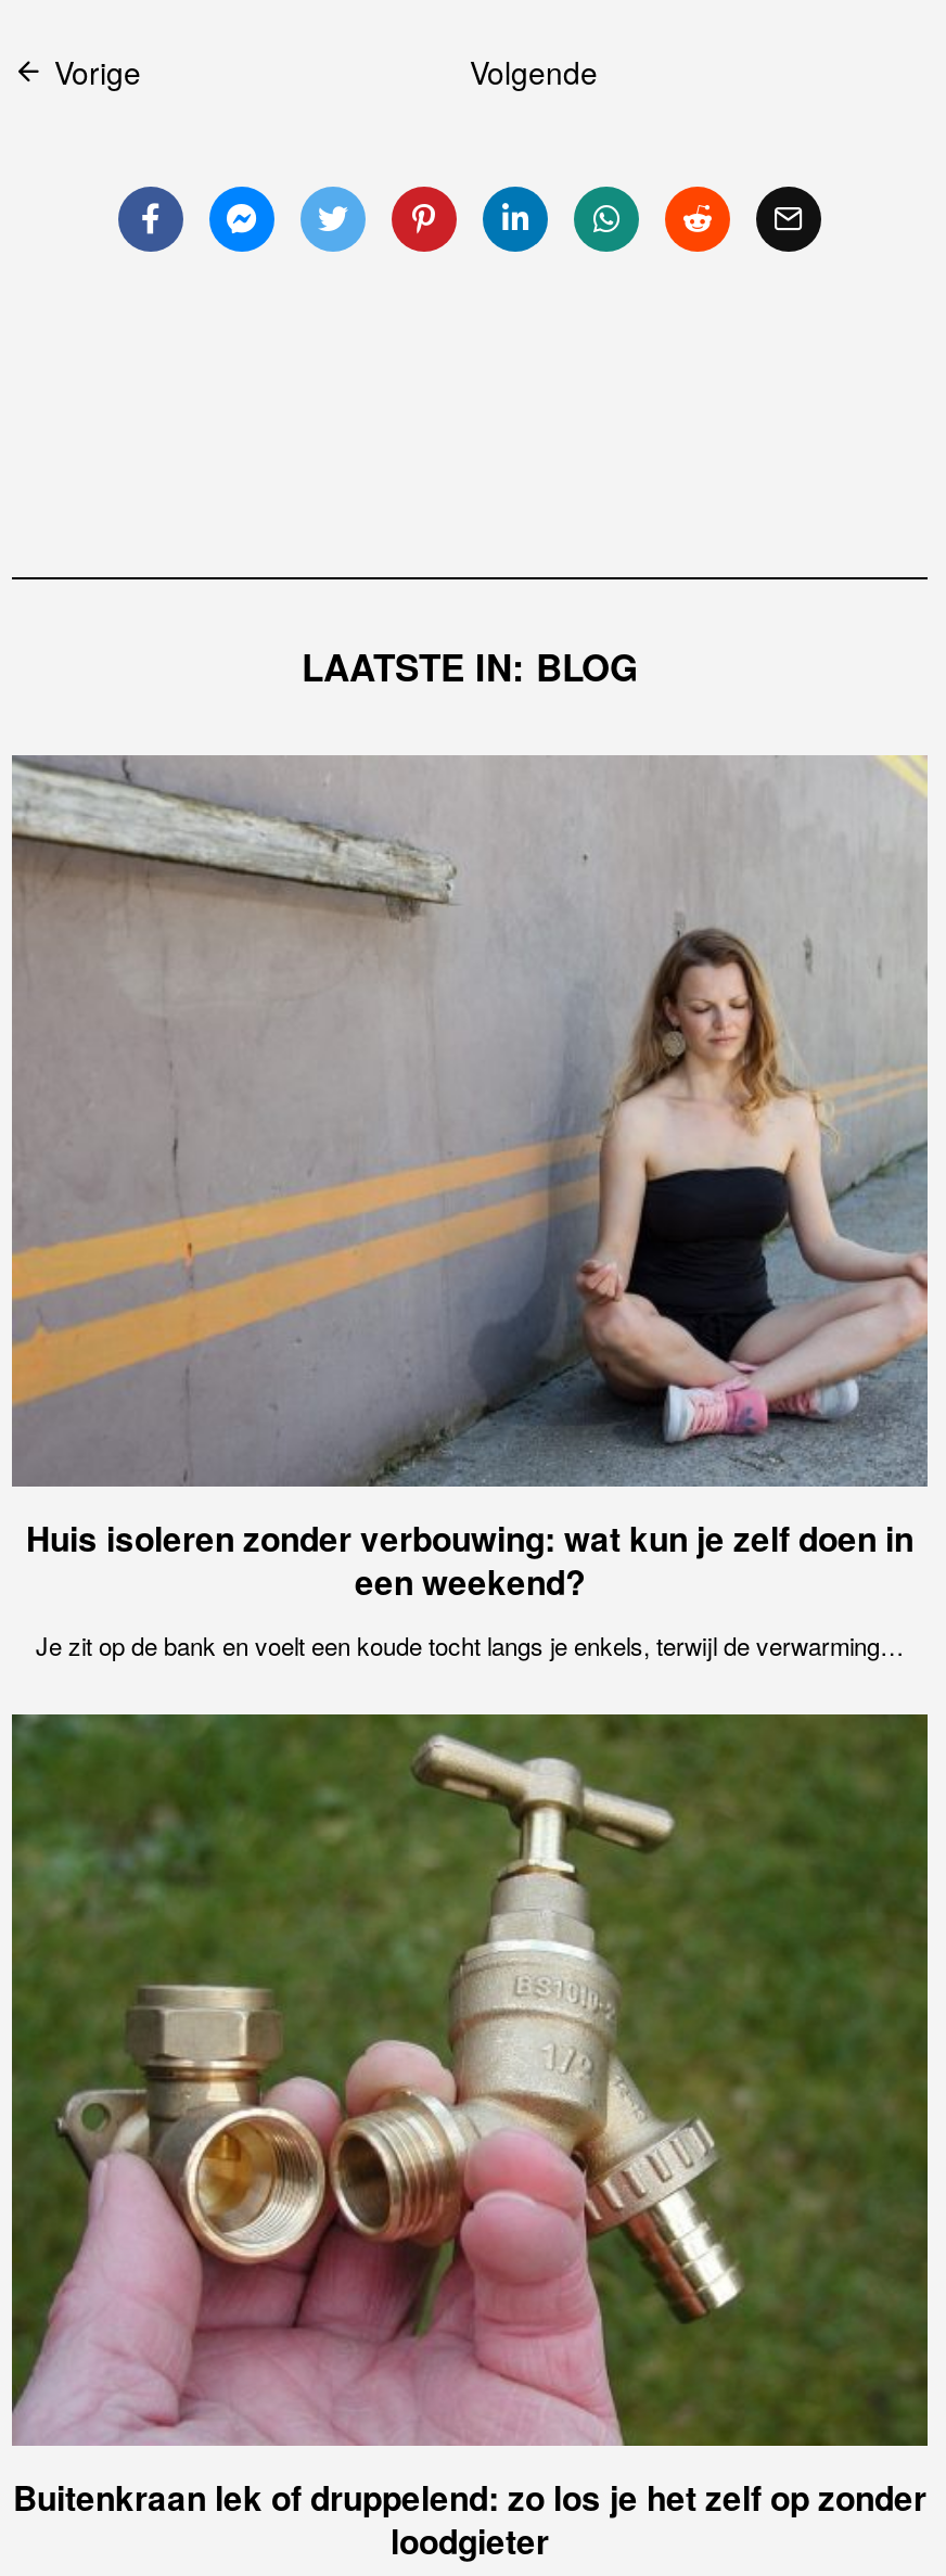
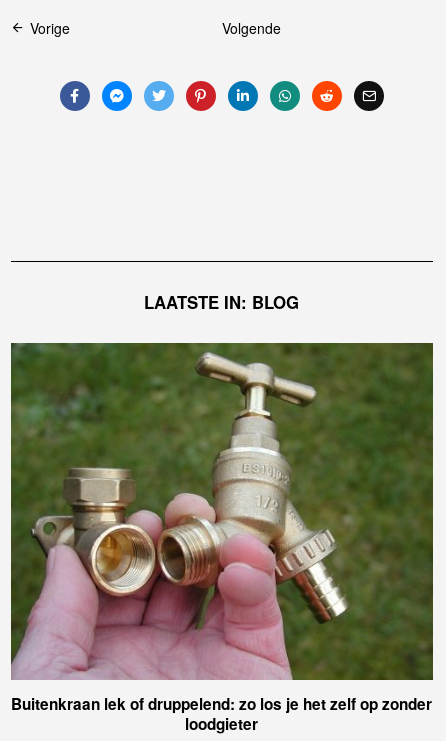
[10,755,930,1663] [image] | Huis isoleren zonder verbouwing: wat kun je zelf doen in | een weekend? | Je zit op de bank en voelt een koude tocht langs je enkels, terwijl de verwarming… -> none

